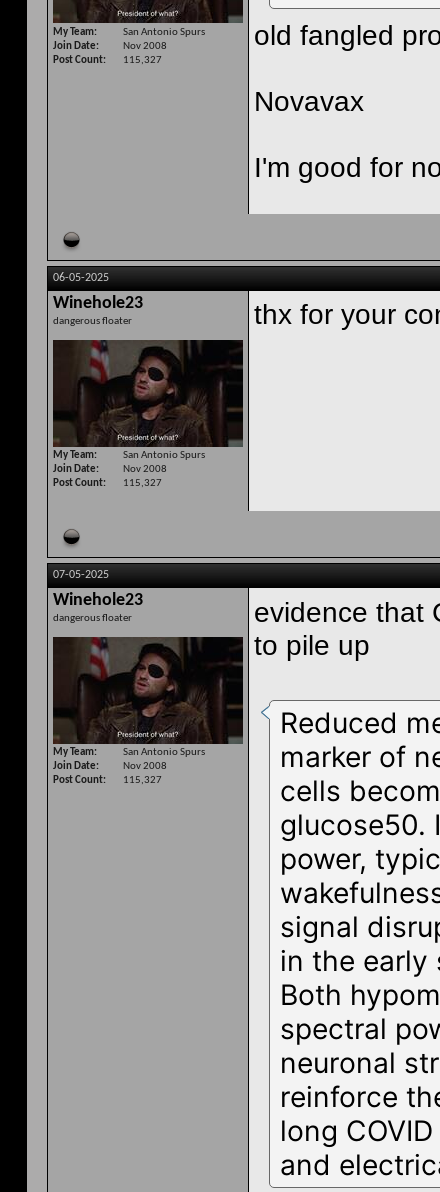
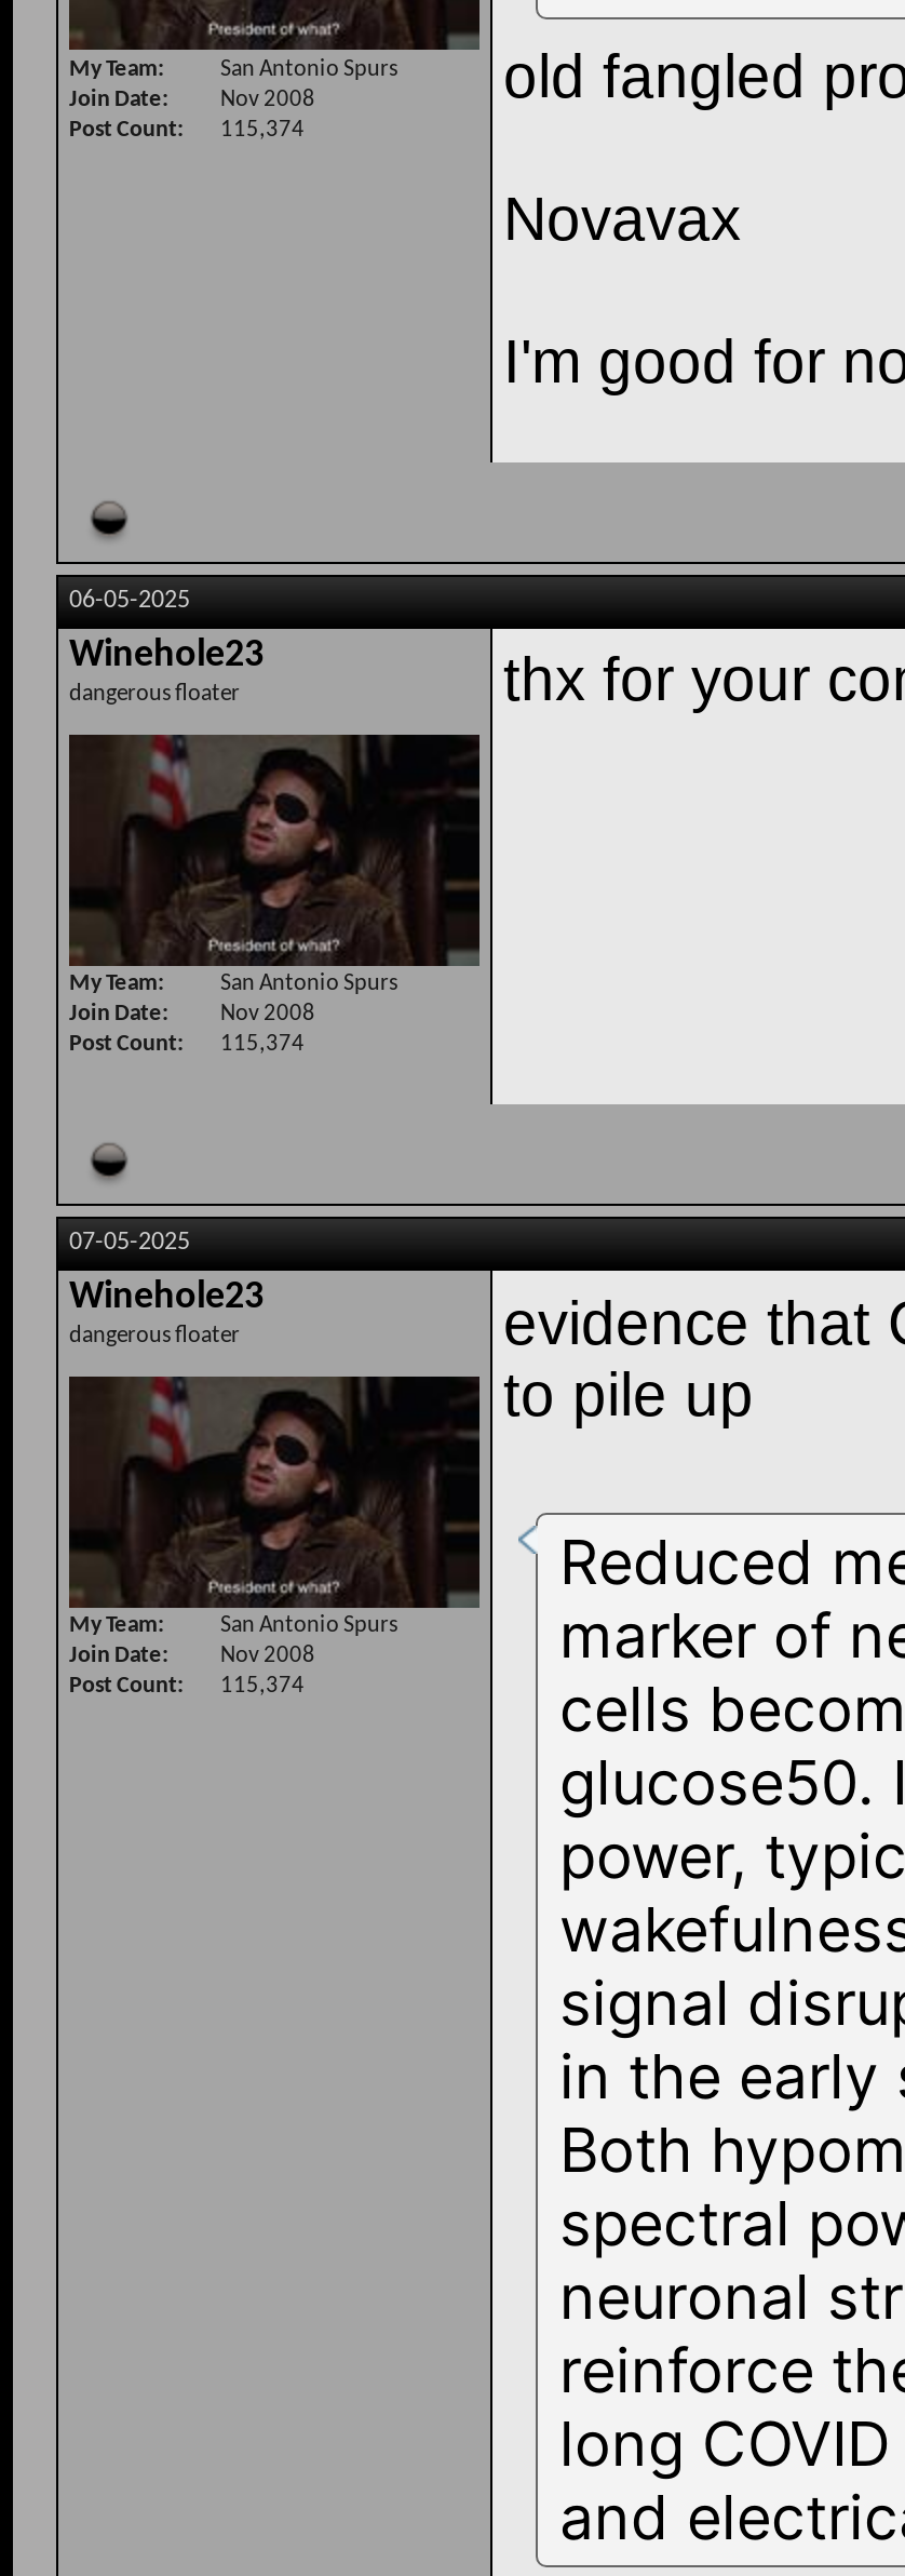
[53,54,162,65] Post Count 115,327 -> [69,118,305,142] Post Count 115,374
[53,478,162,489] Post Count 115,327 -> [69,1033,305,1057] Post Count 115,374
[53,775,162,786] Post Count 115,327 -> [69,1675,305,1699] Post Count 115,374

